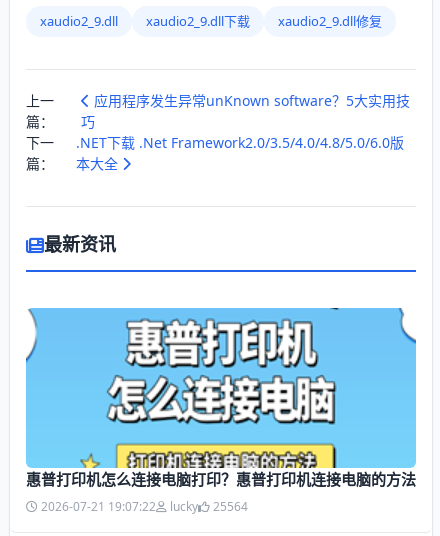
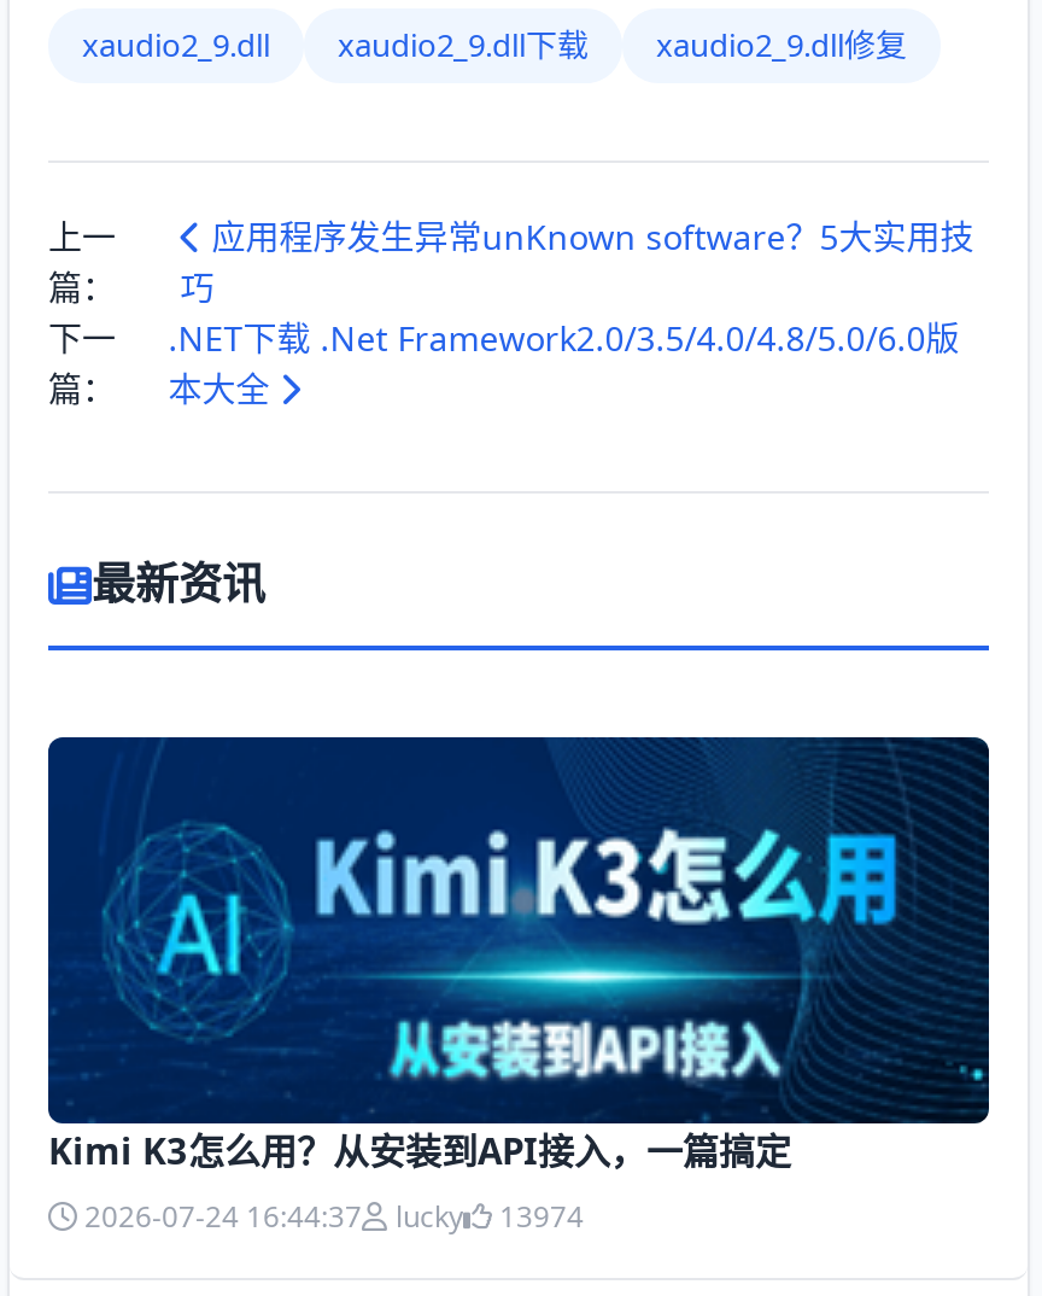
[25,307,417,515] [image] | 惠普打印机怎么连接电脑打印？惠普打印机连接电脑的方法 | 2026-07-21 19:07:22 -> [46,735,991,1237] [image] | Kimi K3怎么用？从安装到API接入，一篇搞定 | 2026-07-24 16:44:37
[213,498,248,515] 25564 -> [499,1196,584,1237] 13974

